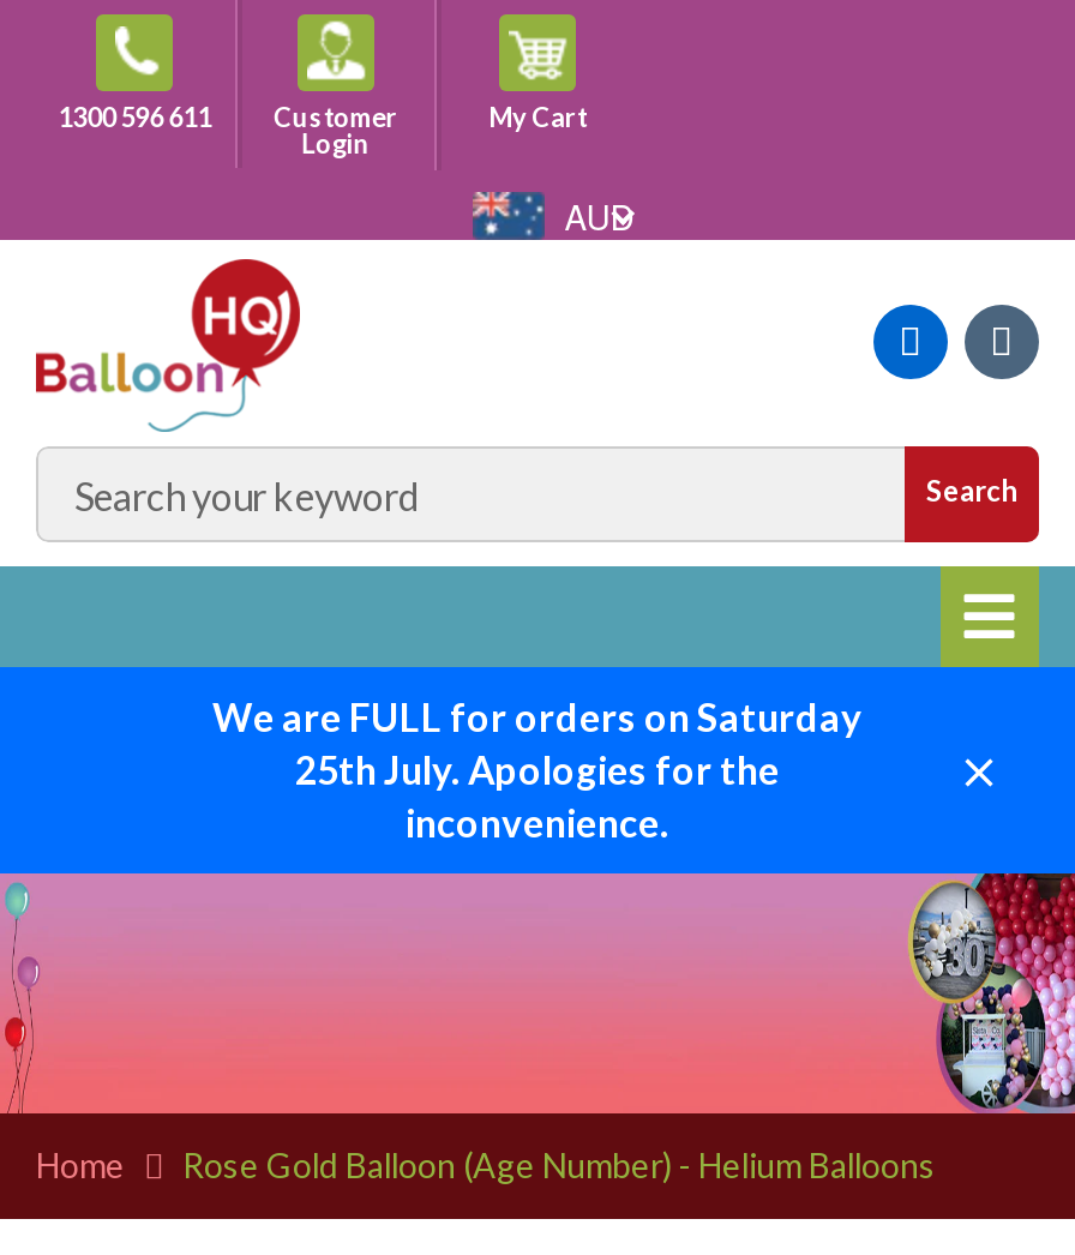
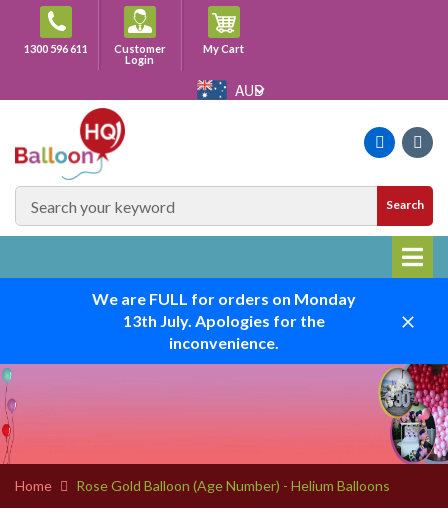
[212,693,863,739] We are FULL for orders on Saturday -> [92,289,356,308] We are FULL for orders on Monday
[295,746,780,792] 25th July. Apologies for the -> [123,311,325,330] 13th July. Apologies for the

